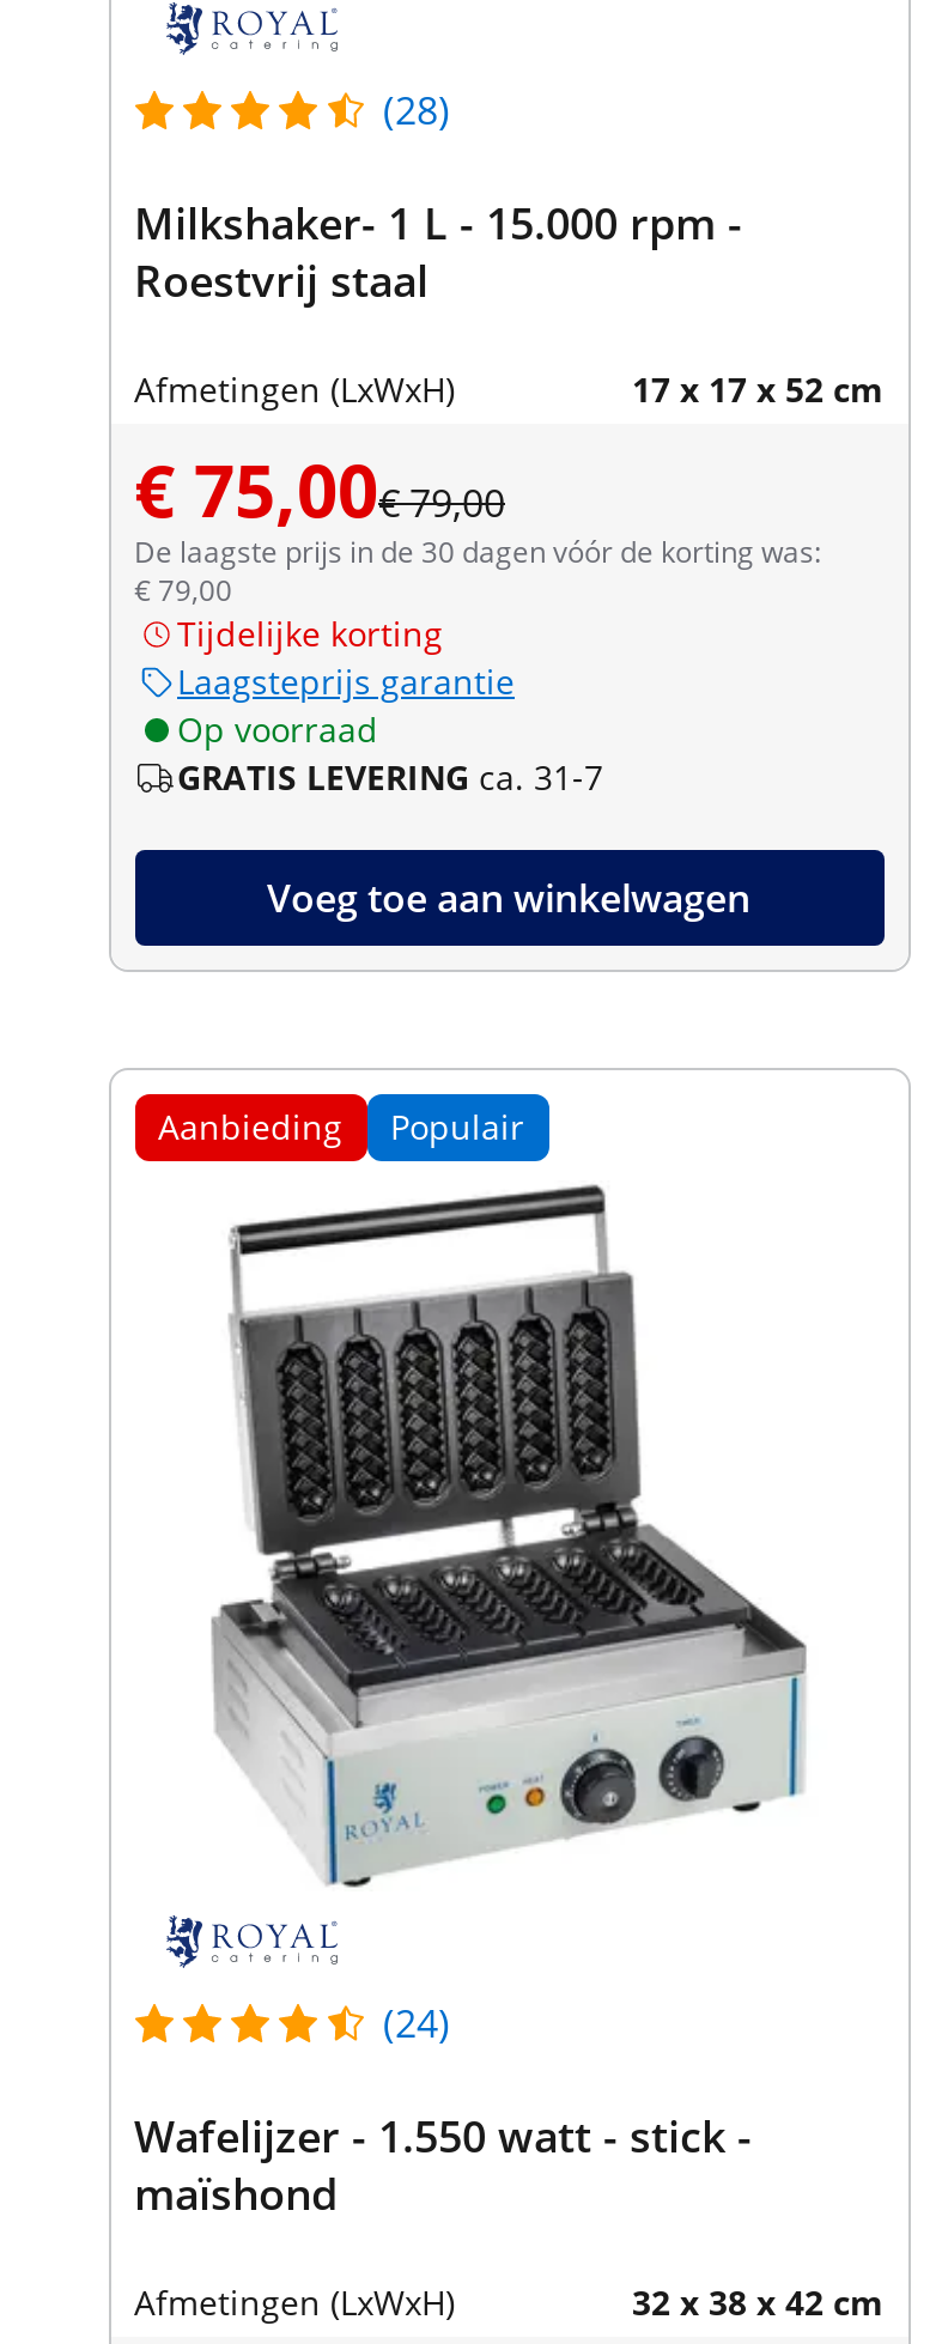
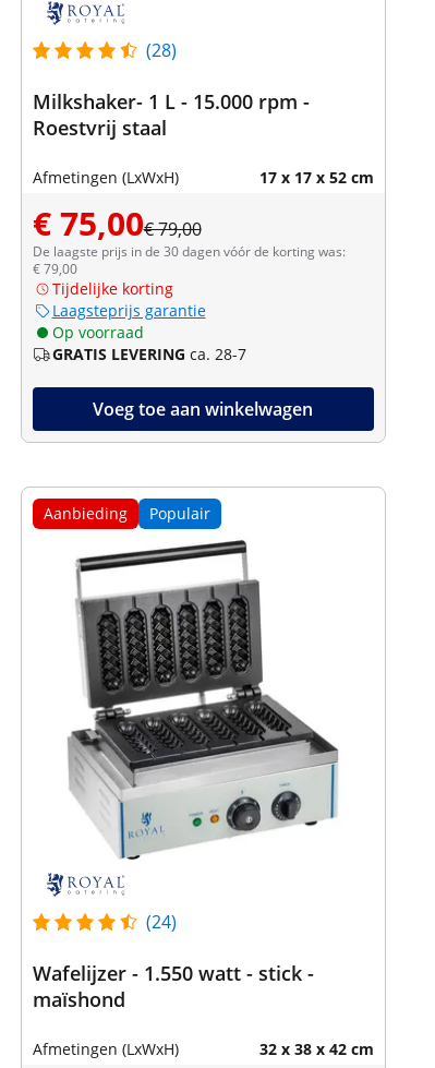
[177,753,603,799] GRATIS LEVERING ca. 31-7 -> [52,343,246,364] GRATIS LEVERING ca. 28-7

